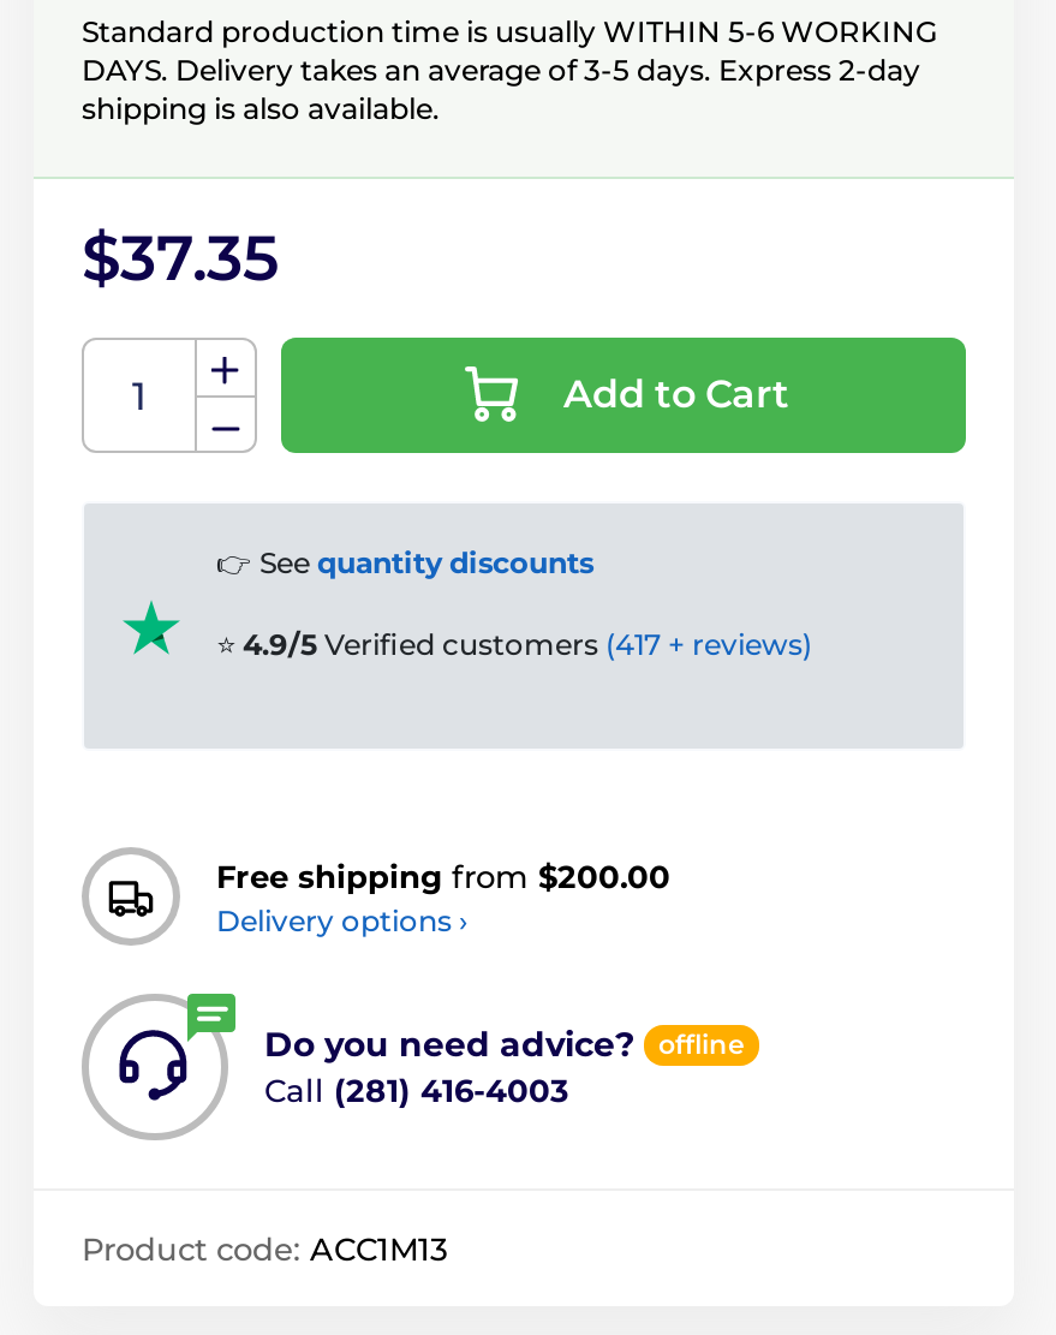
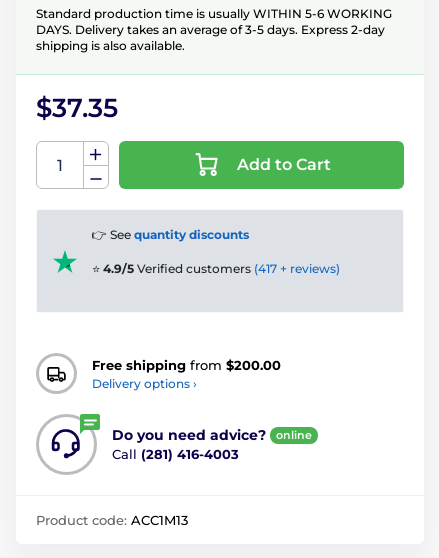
[658,1028,745,1061] offline -> [276,428,312,442] online

